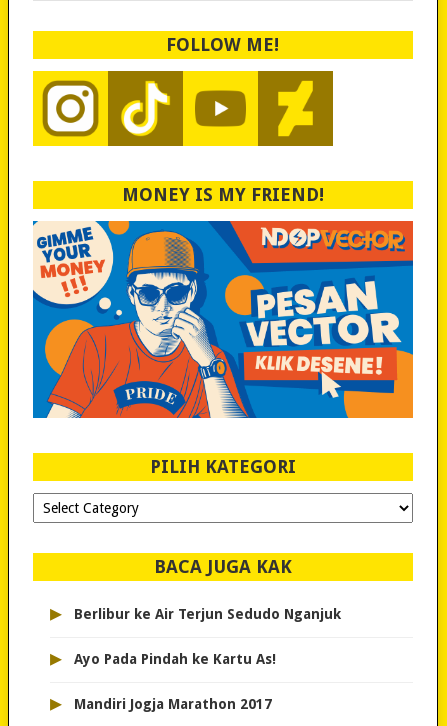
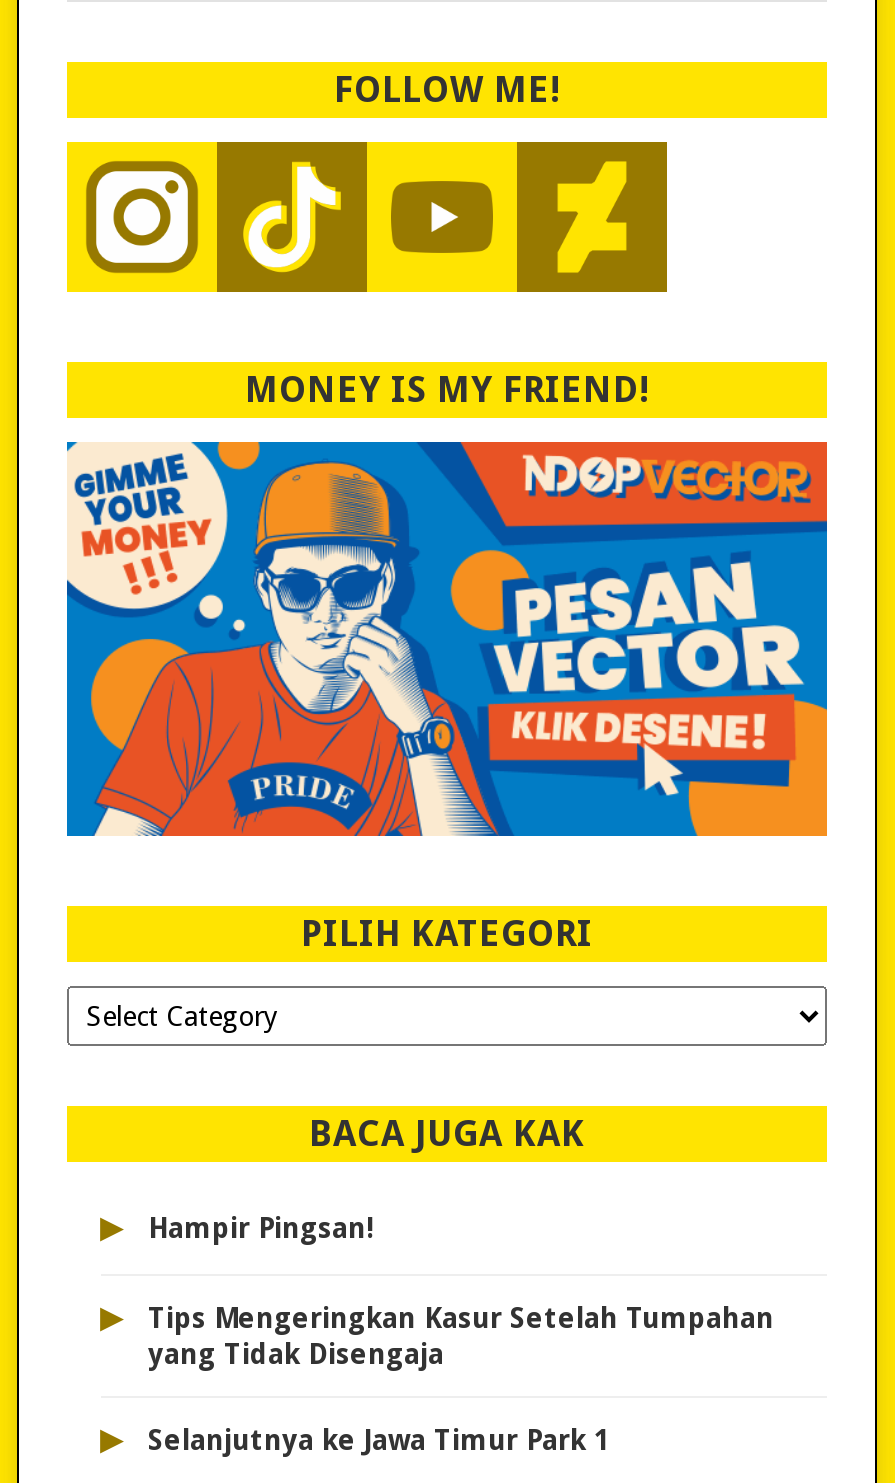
[73,606,340,622] Berlibur ke Air Terjun Sedudo Nganjuk -> [148,1212,374,1244] Hampir Pingsan!
[73,651,275,667] Ayo Pada Pindah ke Kartu As! -> [148,1302,774,1370] Tips Mengeringkan Kasur Setelah Tumpahan | yang Tidak Disengaja
[73,696,271,712] Mandiri Jogja Marathon 2017 -> [148,1424,610,1456] Selanjutnya ke Jawa Timur Park 1

